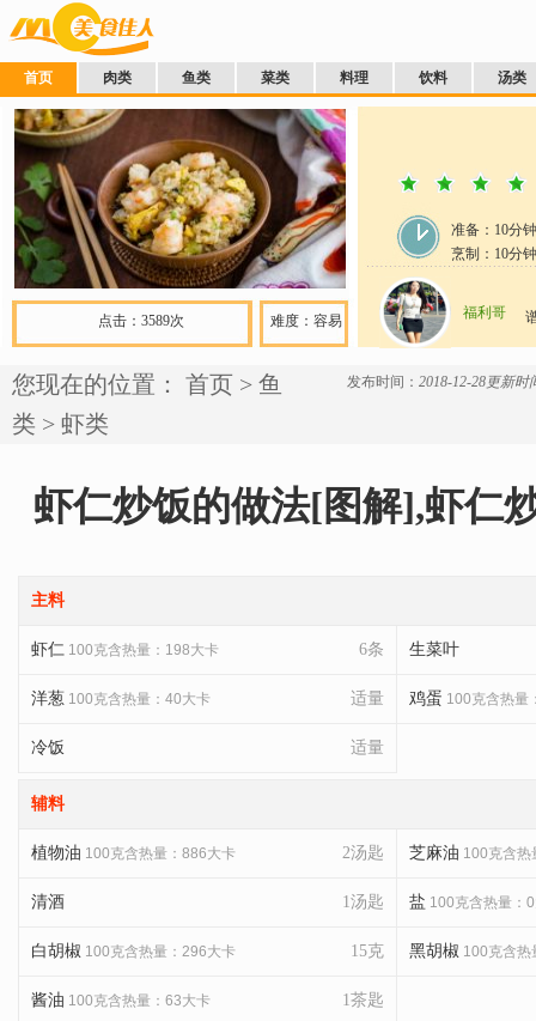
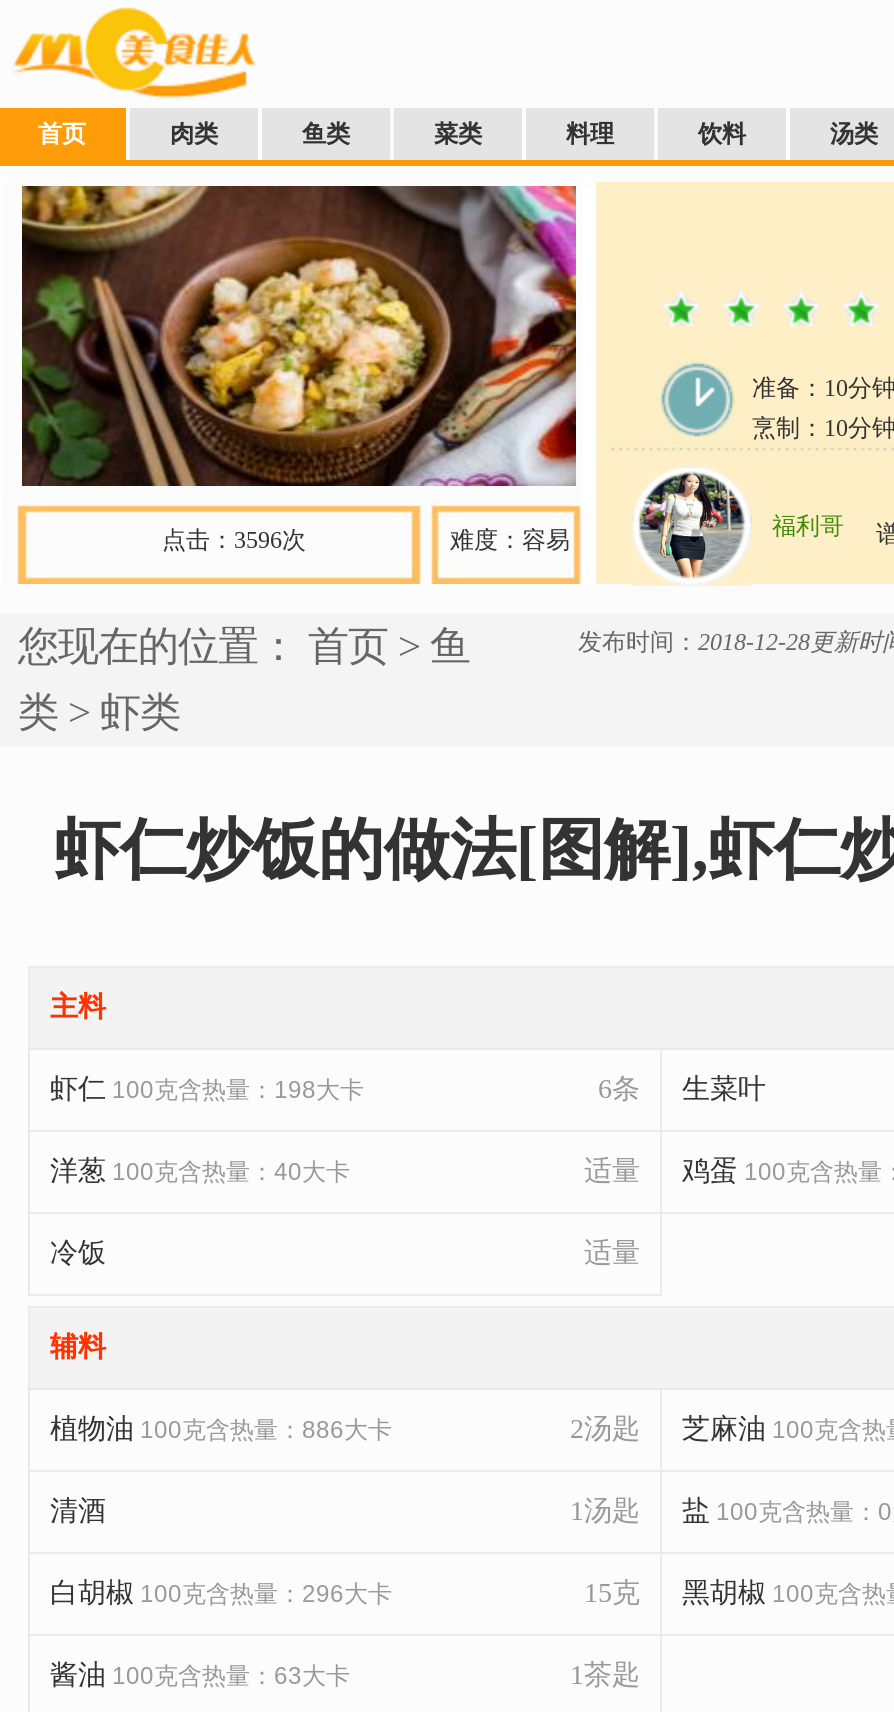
[98,312,184,329] 点击：3589次 -> [162,526,306,554] 点击：3596次

